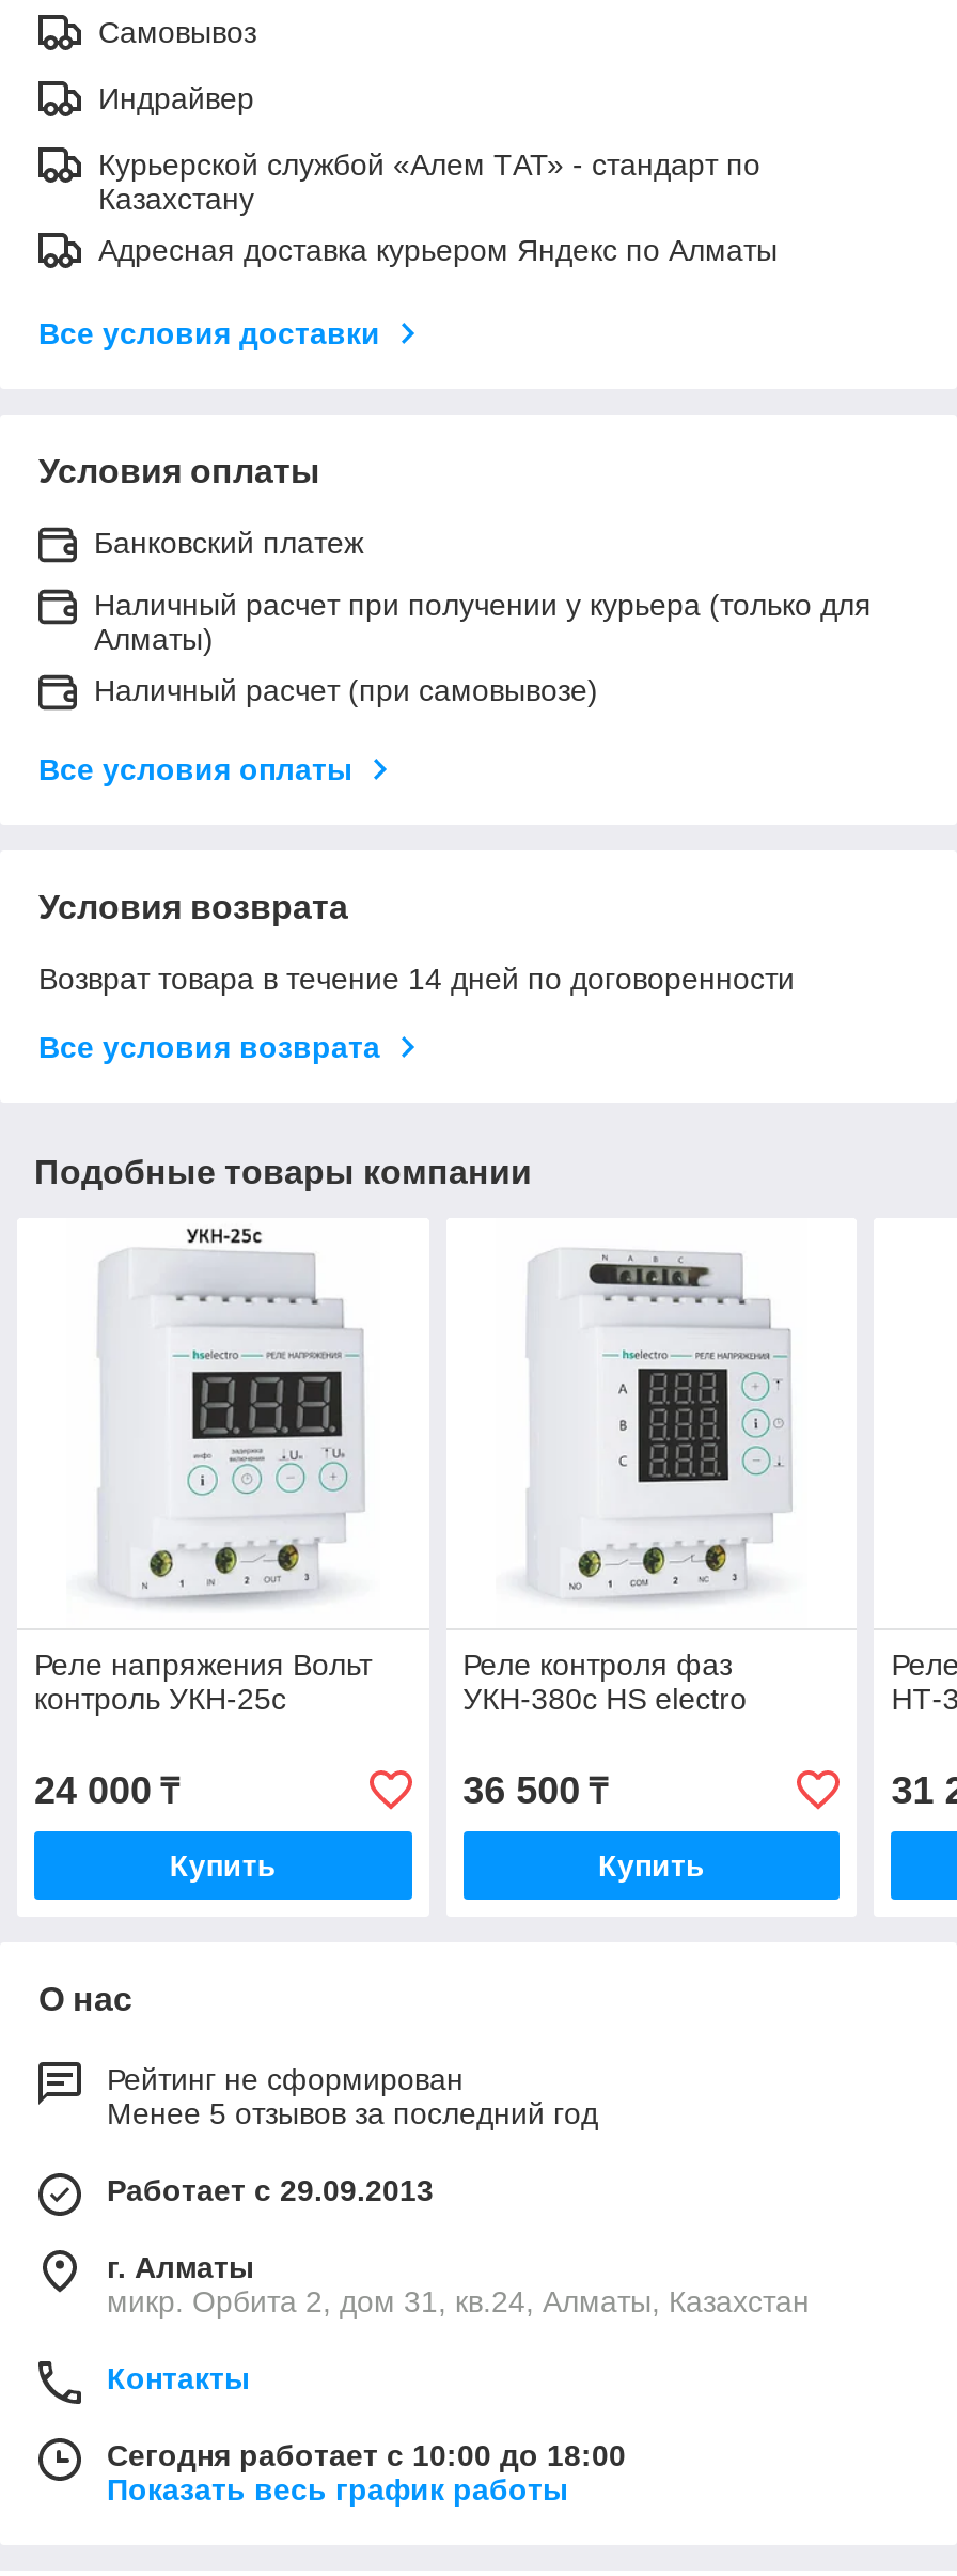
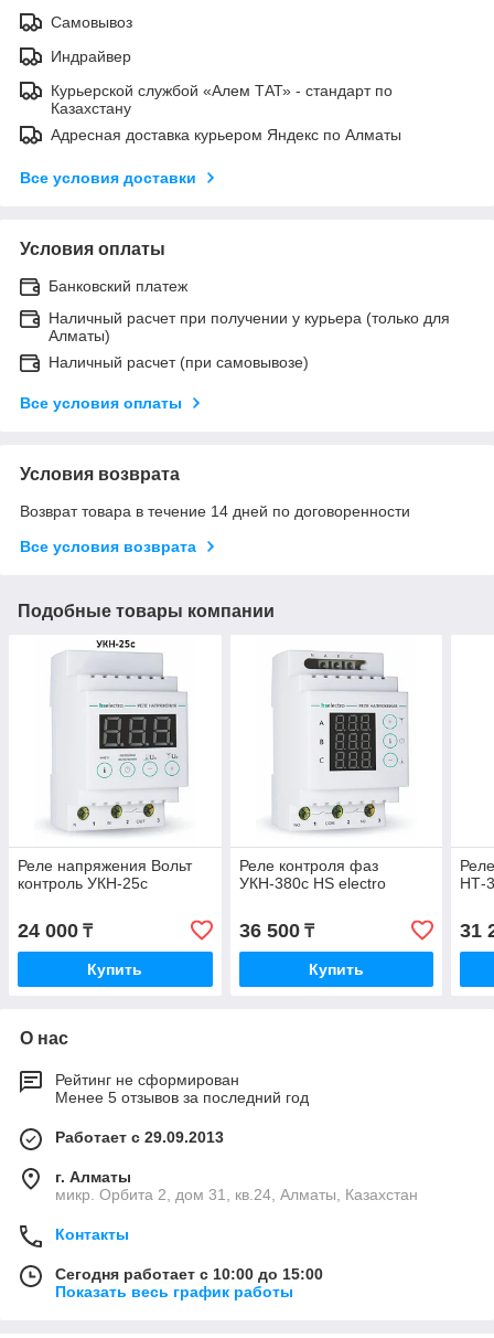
[107,2439,626,2473] Сегодня работает с 10:00 до 18:00 -> [55,1266,323,1283] Сегодня работает с 10:00 до 15:00

